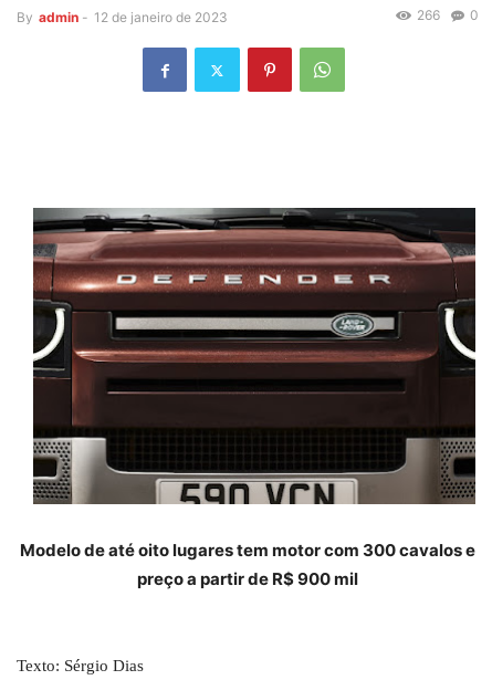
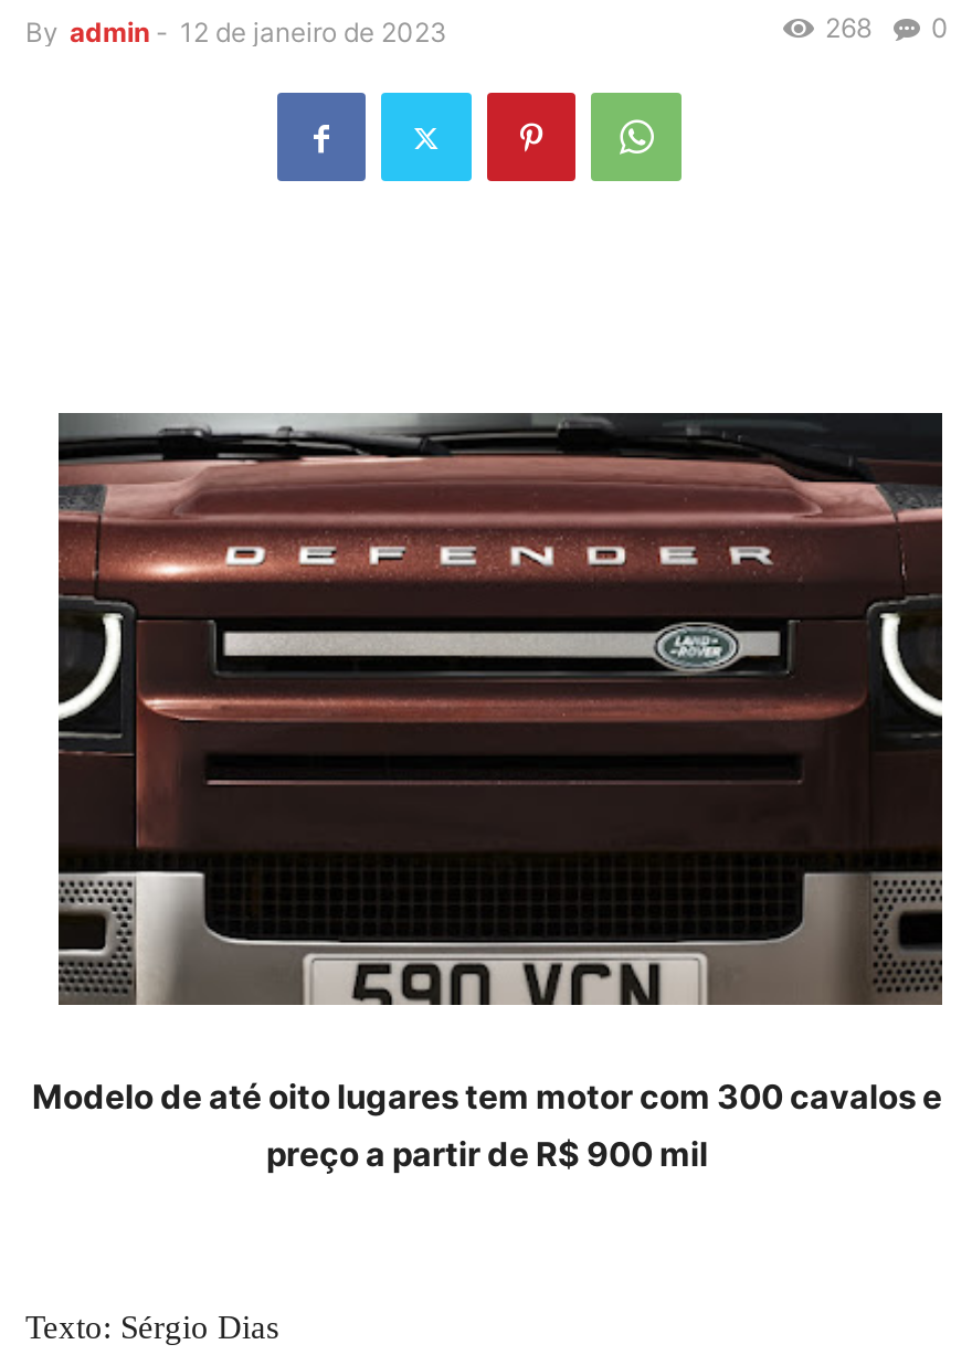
[417,7,479,23] 266 0 -> [825,11,949,44] 268 0

